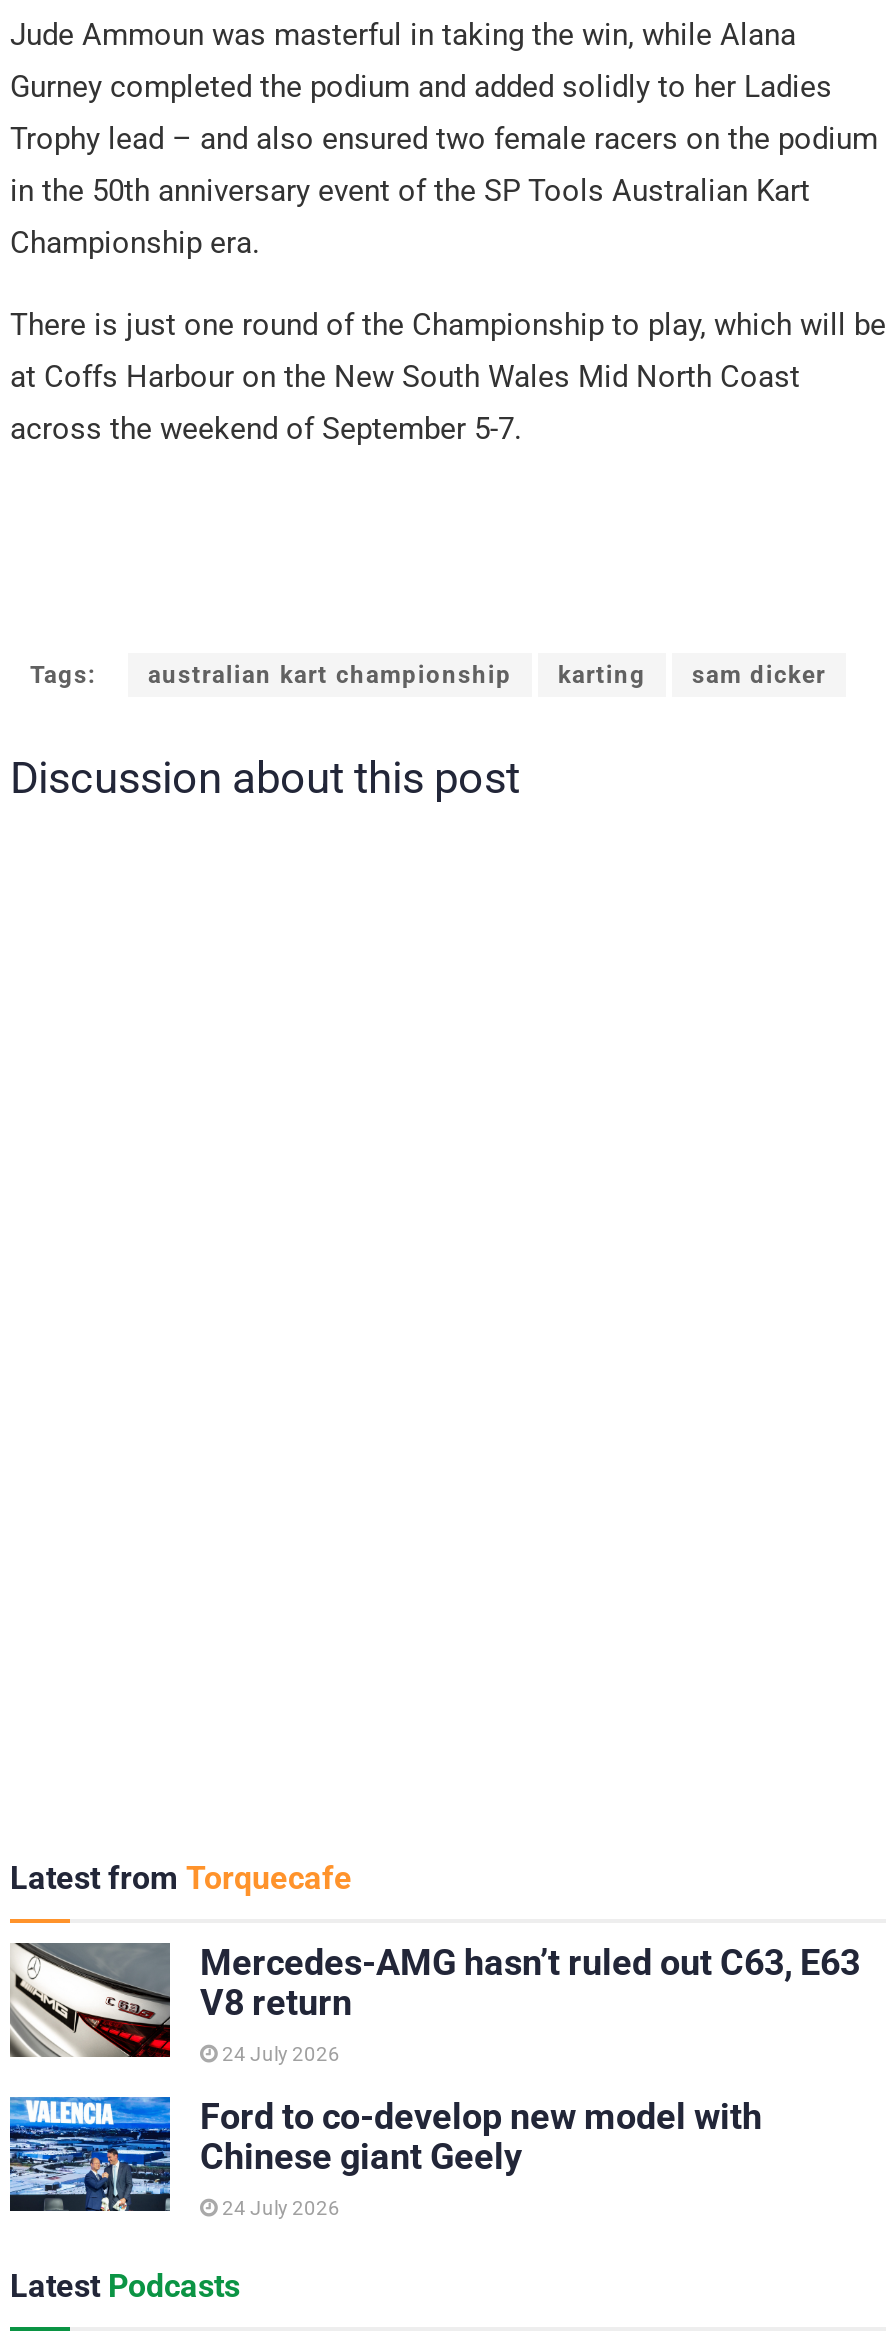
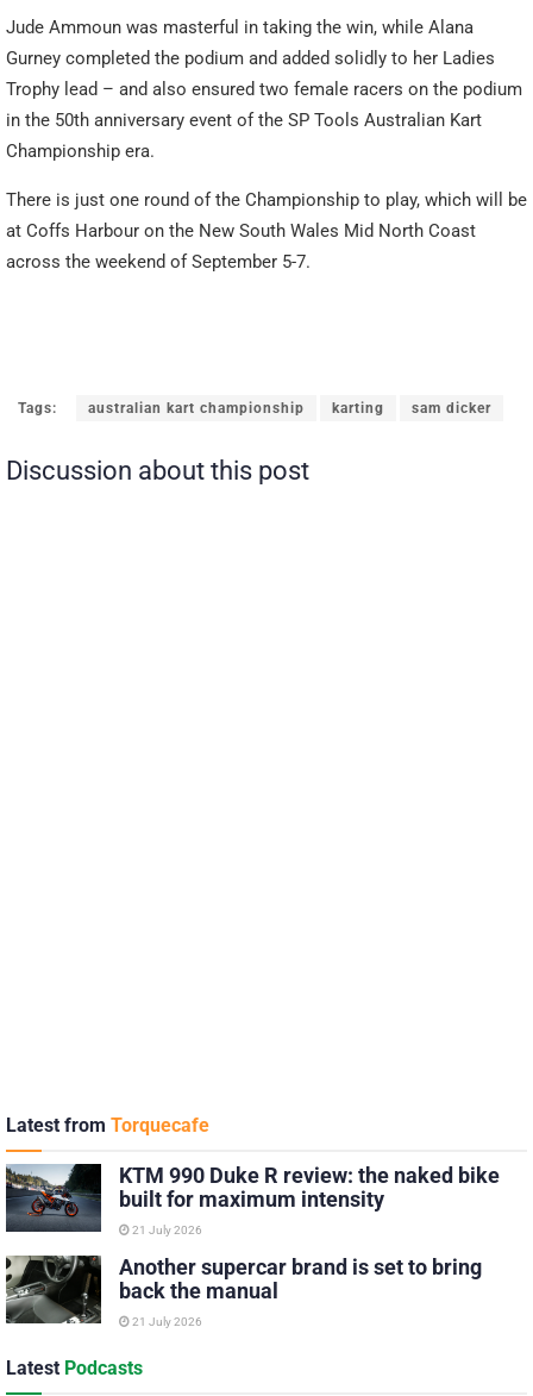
[8,1940,860,2058] [image] | Mercedes-AMG hasn’t ruled out C63, E63 | V8 return -> [5,1163,500,1233] [image] | KTM 990 Duke R review: the naked bike | built for maximum intensity
[218,2042,340,2064] 24 July 2026 -> [130,1223,202,1236] 21 July 2026
[8,2094,762,2212] [image] | Ford to co-develop new model with | Chinese giant Geely -> [5,1254,482,1325] [image] | Another supercar brand is set to bring | back the manual
[218,2196,340,2218] 24 July 2026 -> [130,1315,202,1328] 21 July 2026

